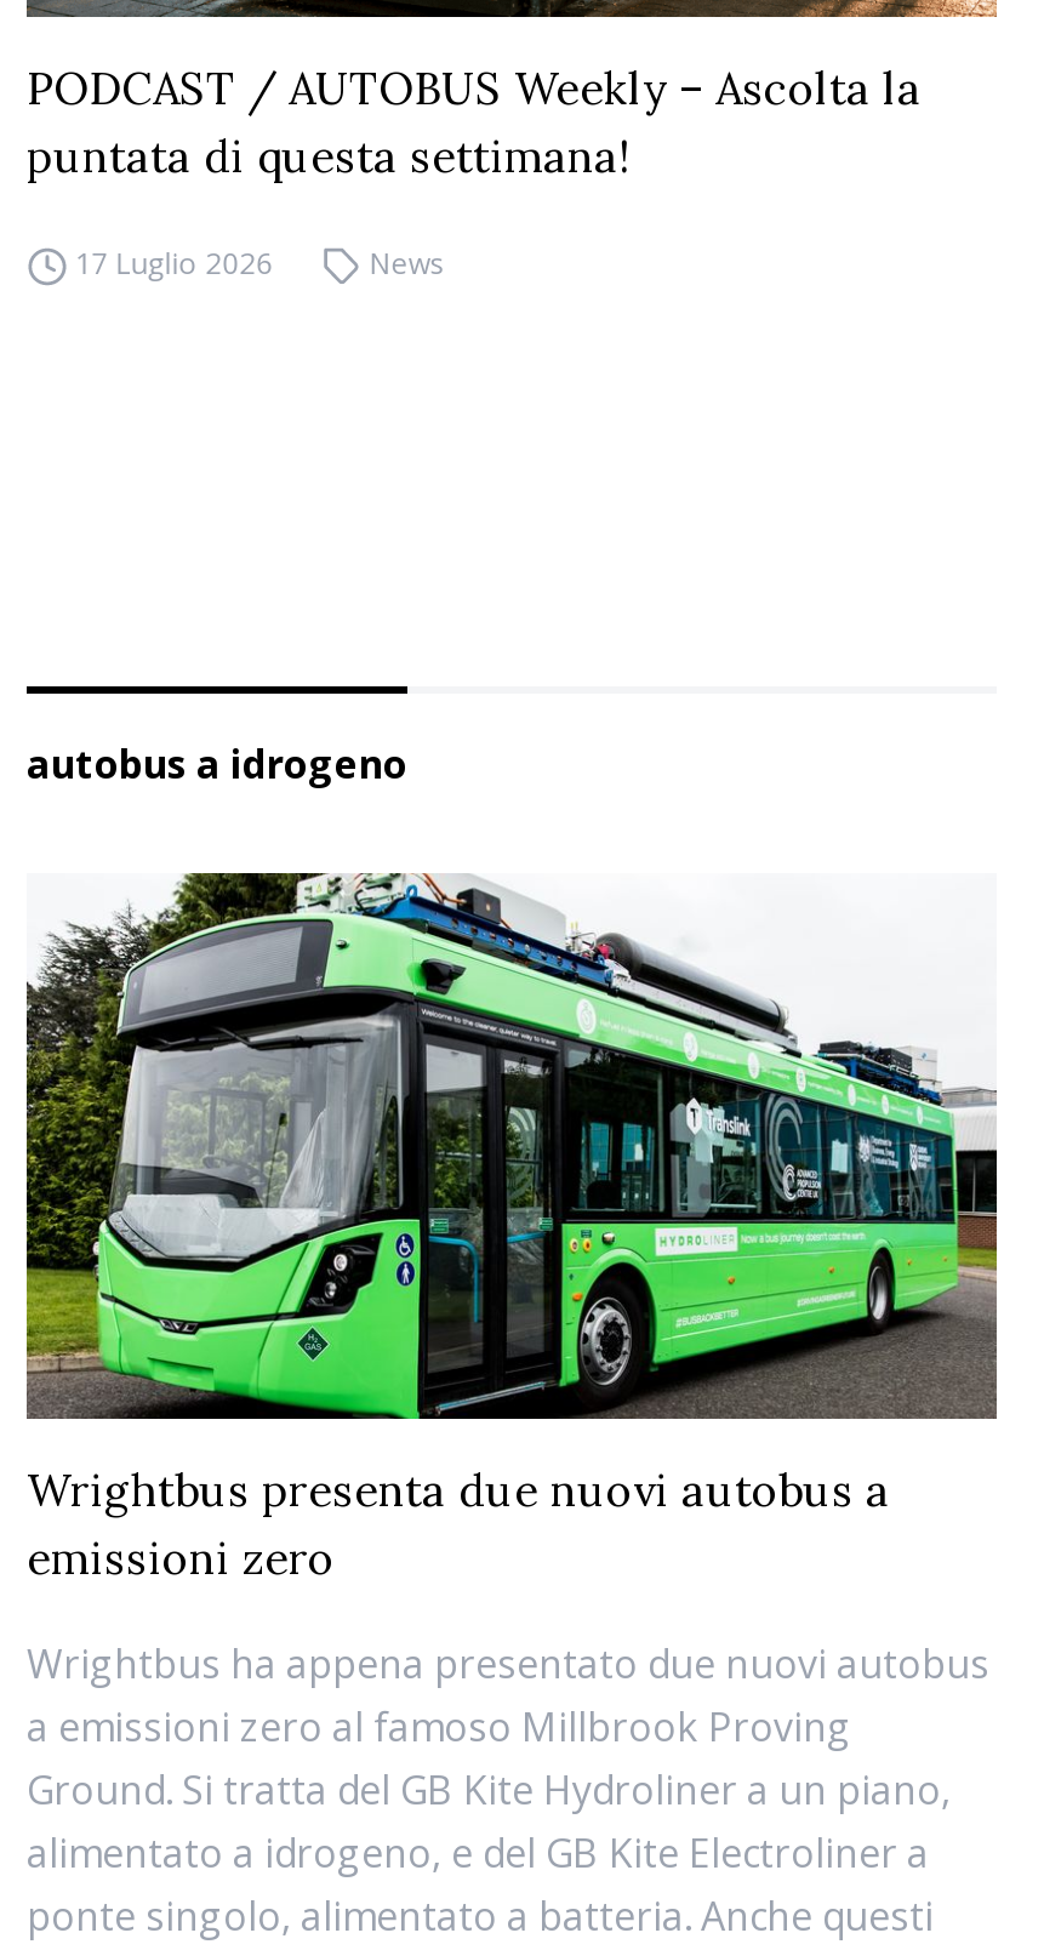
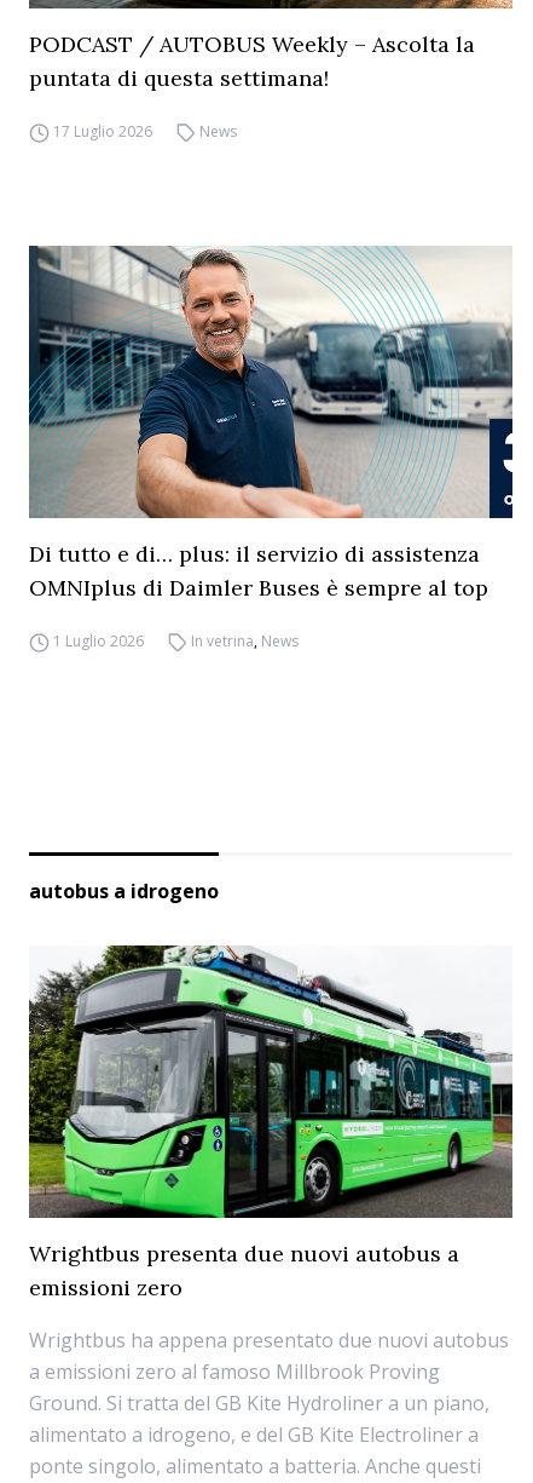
none -> [29,245,514,651] [image] | Di tutto e di… plus: il servizio di assistenza | OMNIplus di Daimler Buses è sempre al top | 1 Luglio 2026 | In vetrina, News

